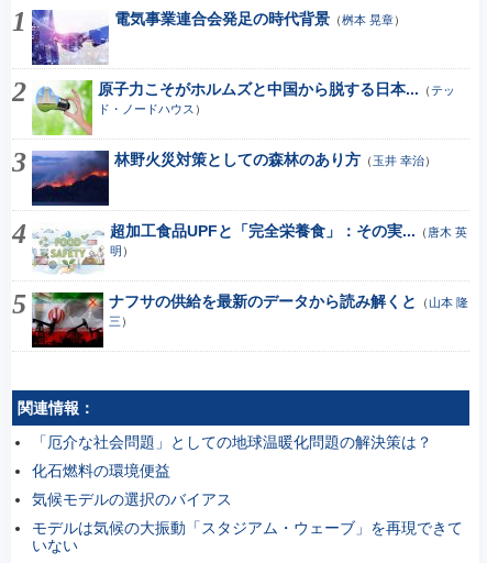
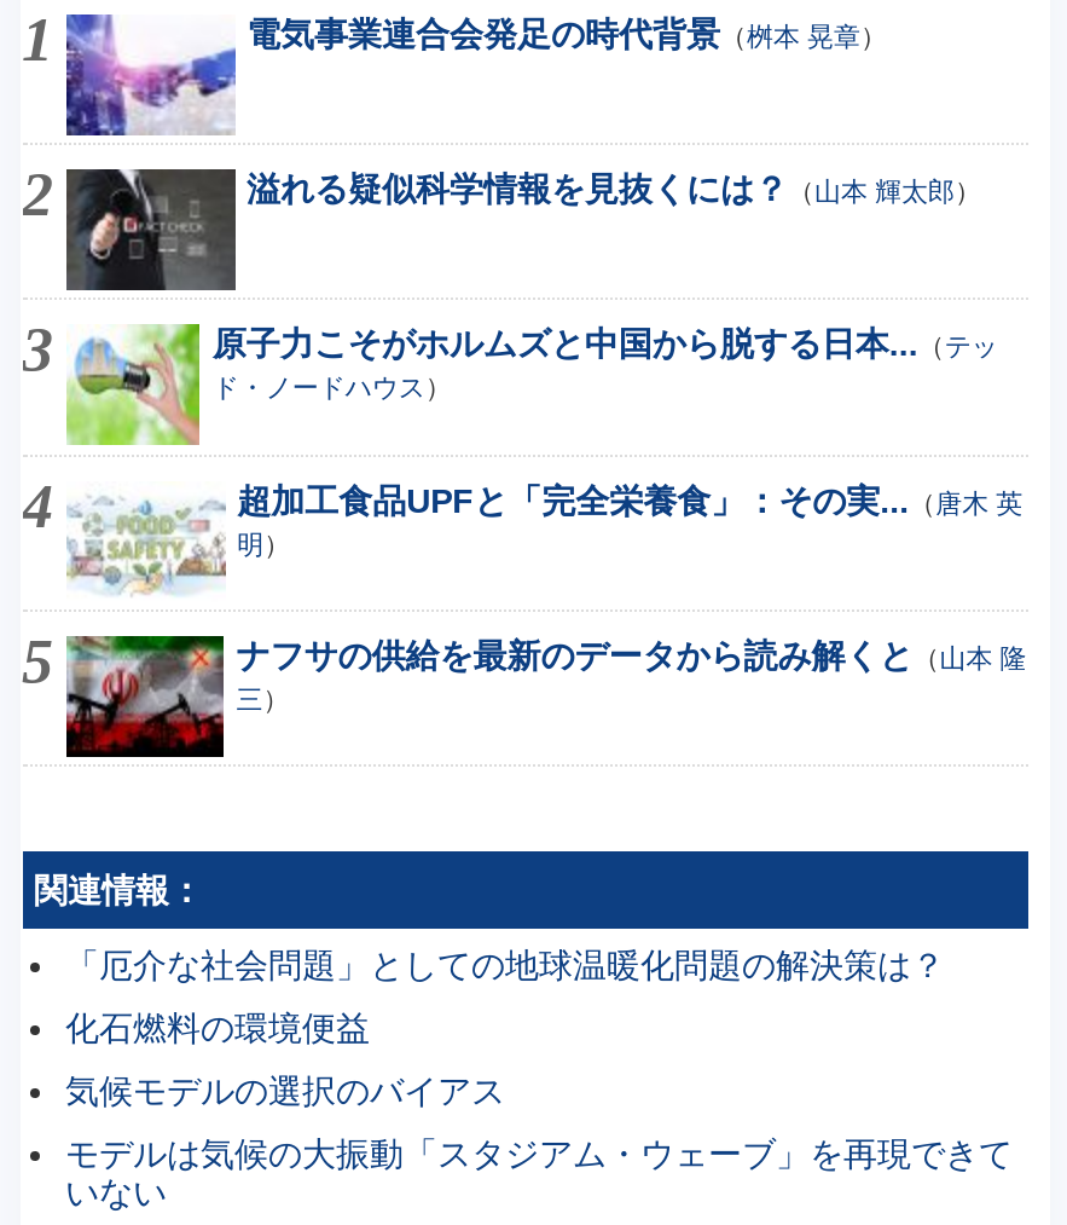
none -> [64,167,981,293] [image] | 溢れる疑似科学情報を見抜くには？（山本 輝太郎）
moved [13,79,455,137] -> [25,322,998,450]: [image] | 原子力こそがホルムズと中国から脱する日本...（テッ | ド・ノードハウス）
[31,150,436,207] [image] | 林野火災対策としての森林のあり方（玉井 幸治） -> none

